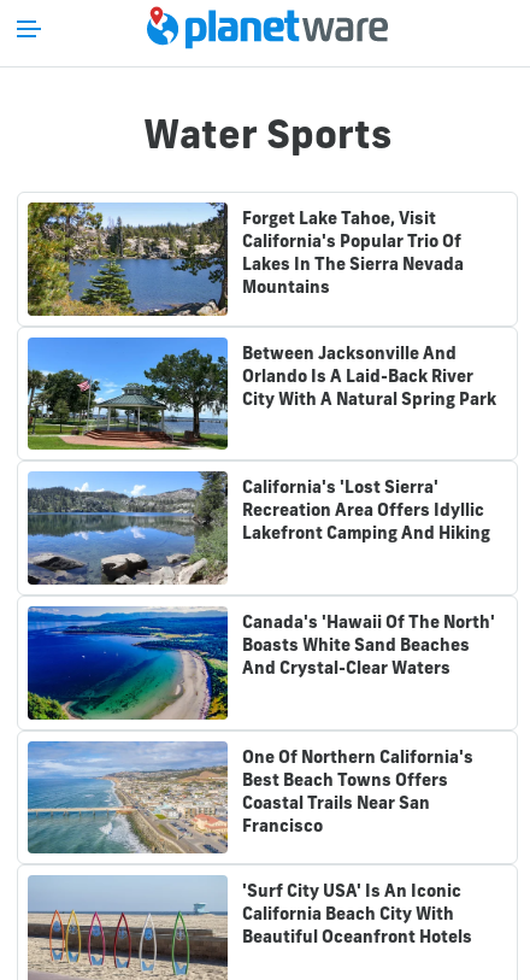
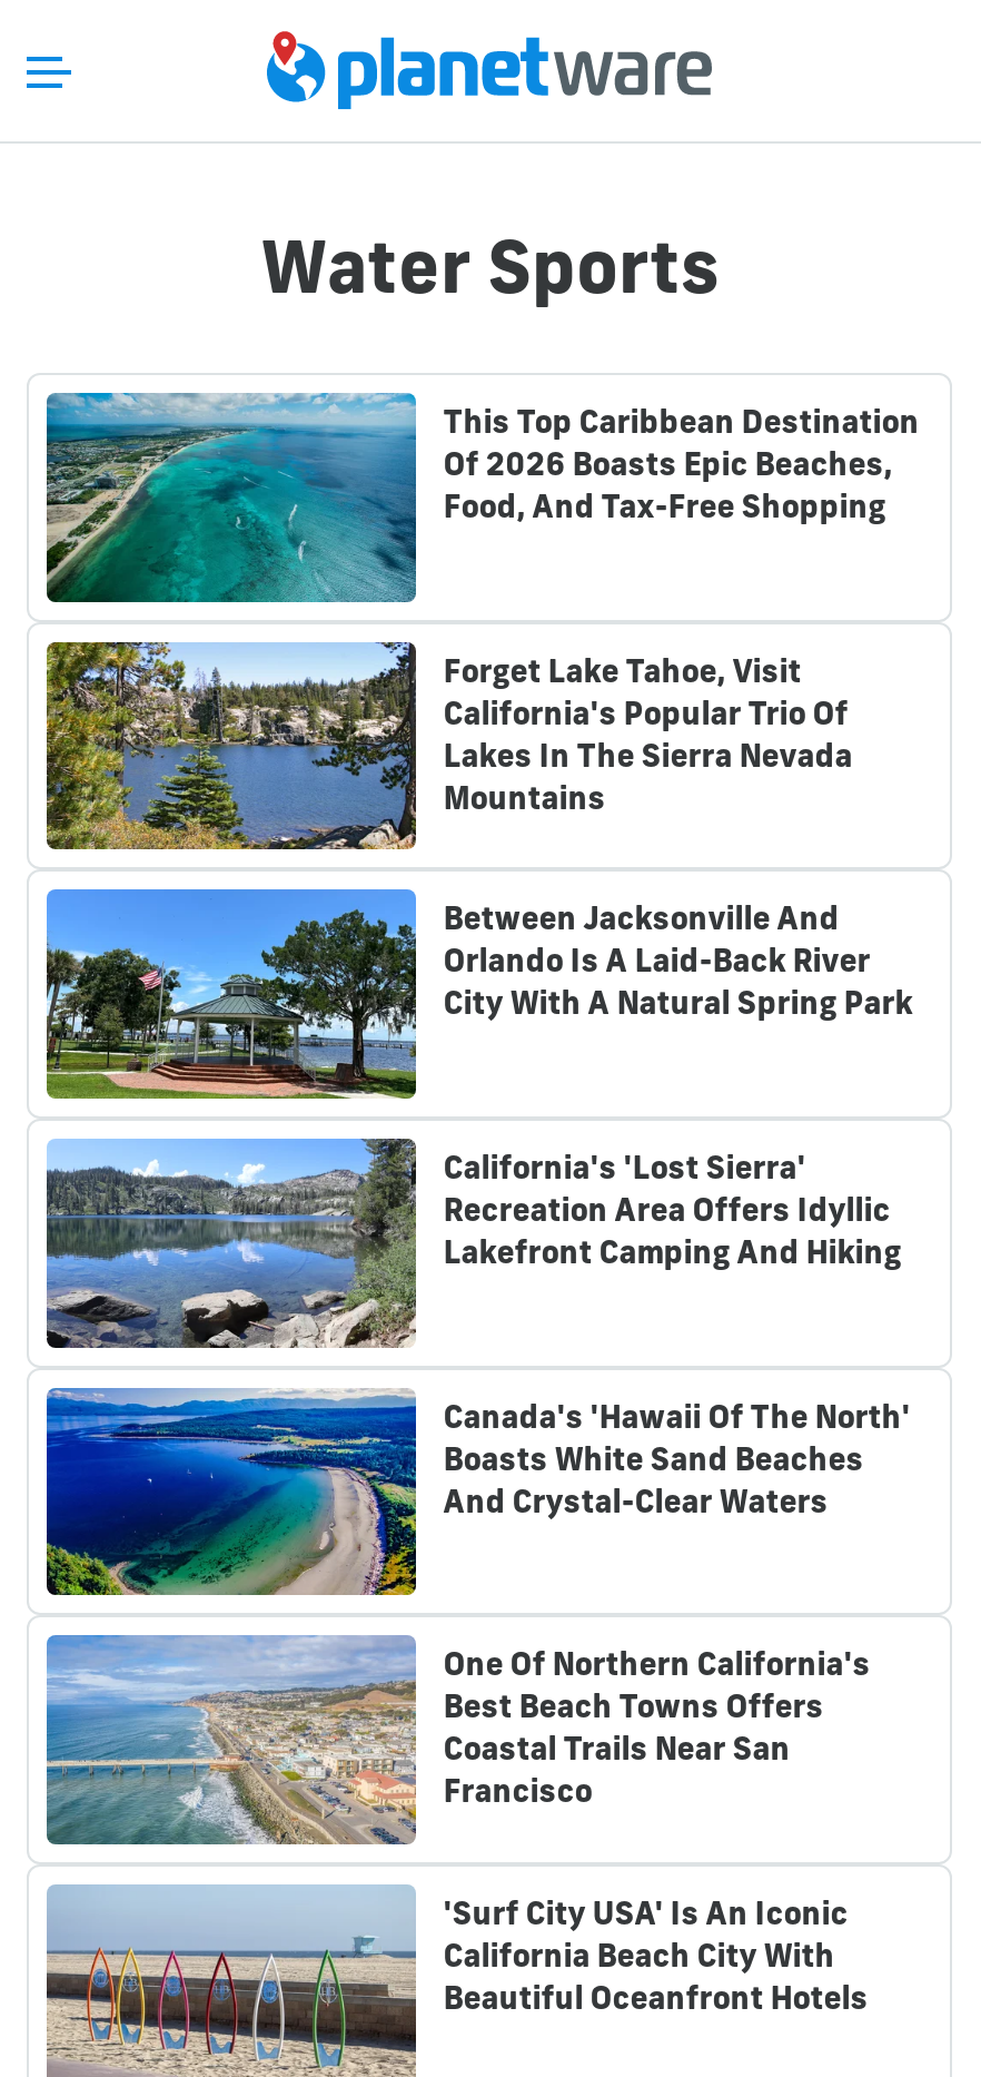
none -> [44,391,919,604] [image] | This Top Caribbean Destination | Of 2026 Boasts Epic Beaches, | Food, And Tax-Free Shopping

